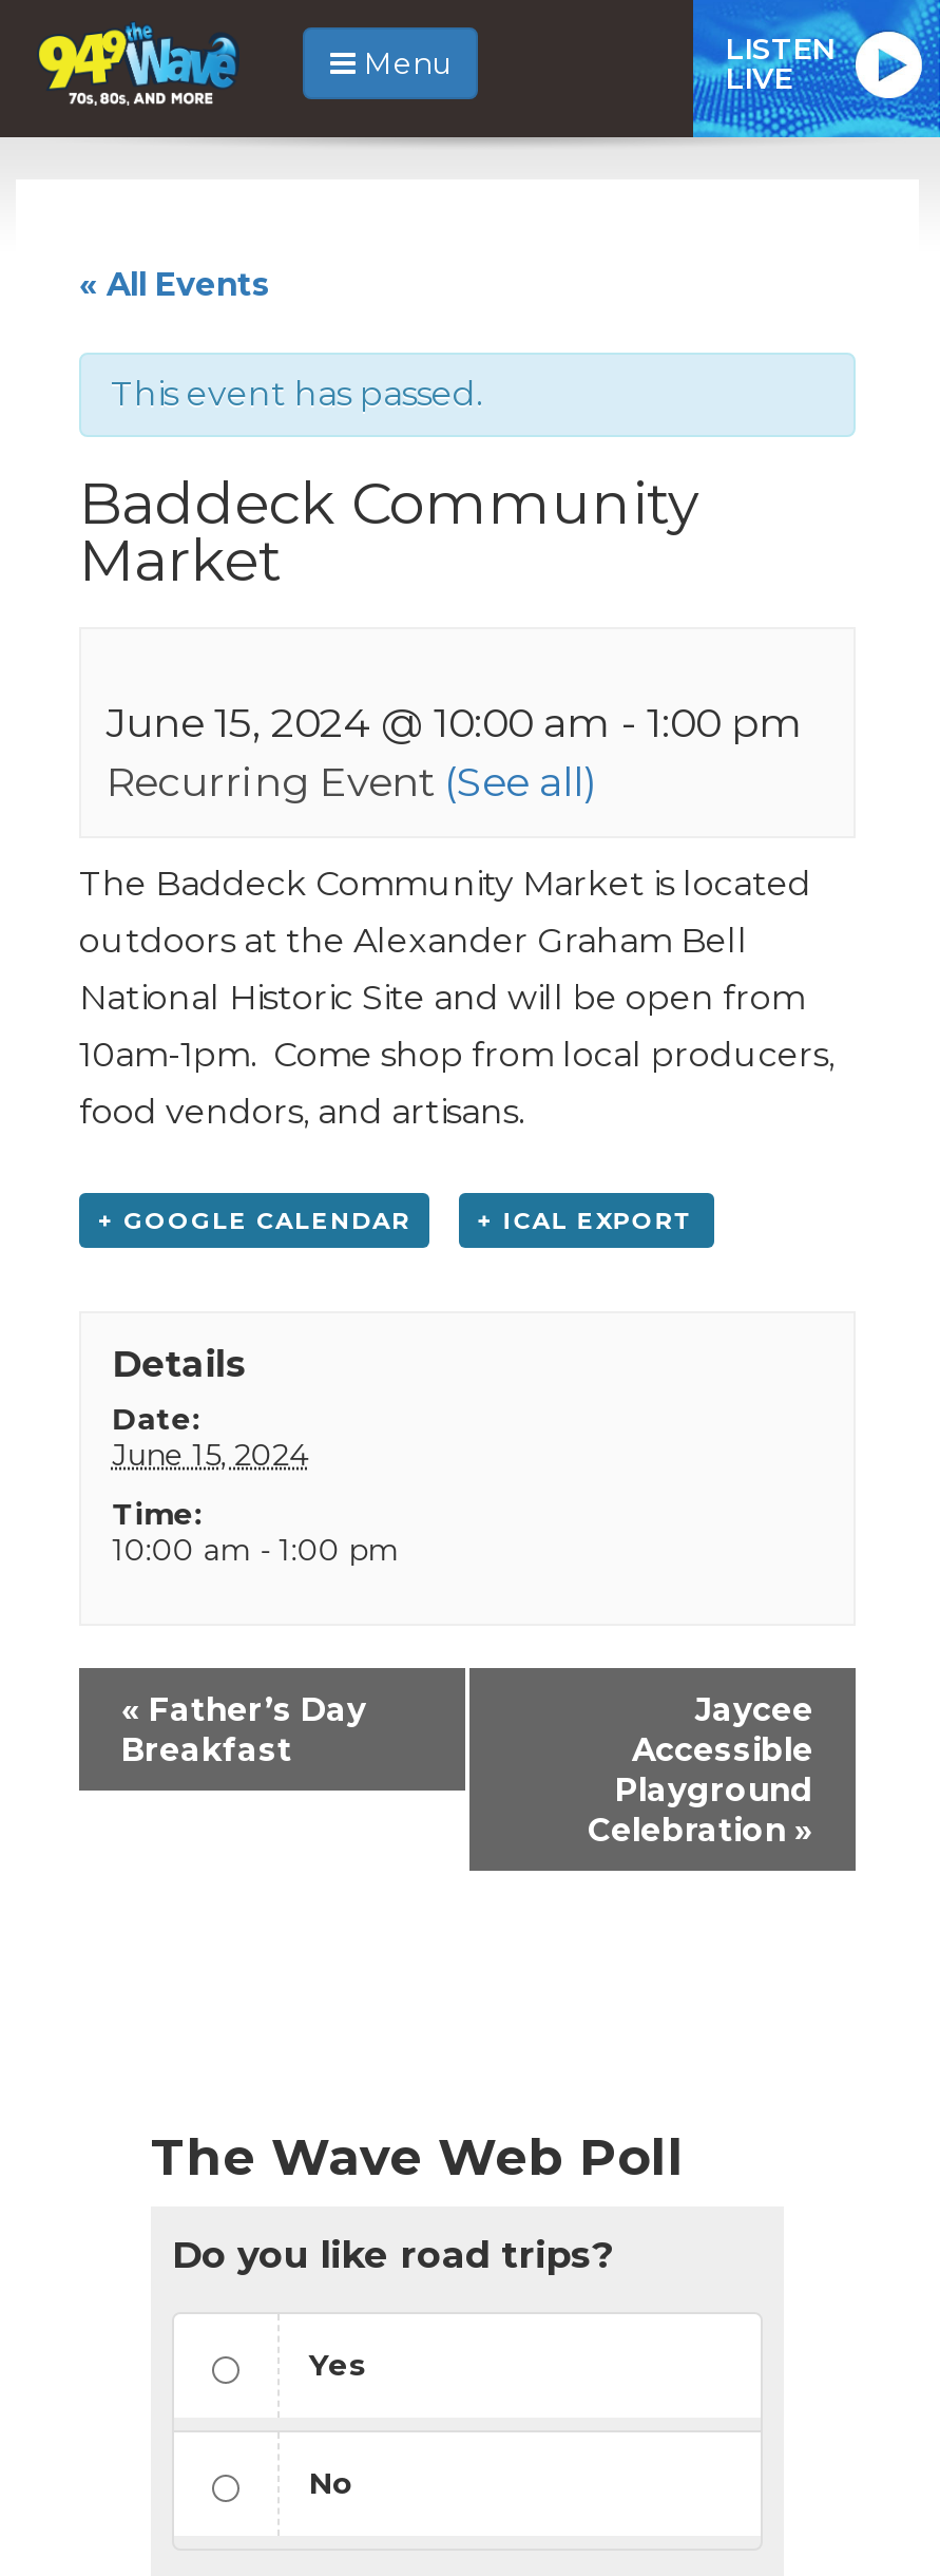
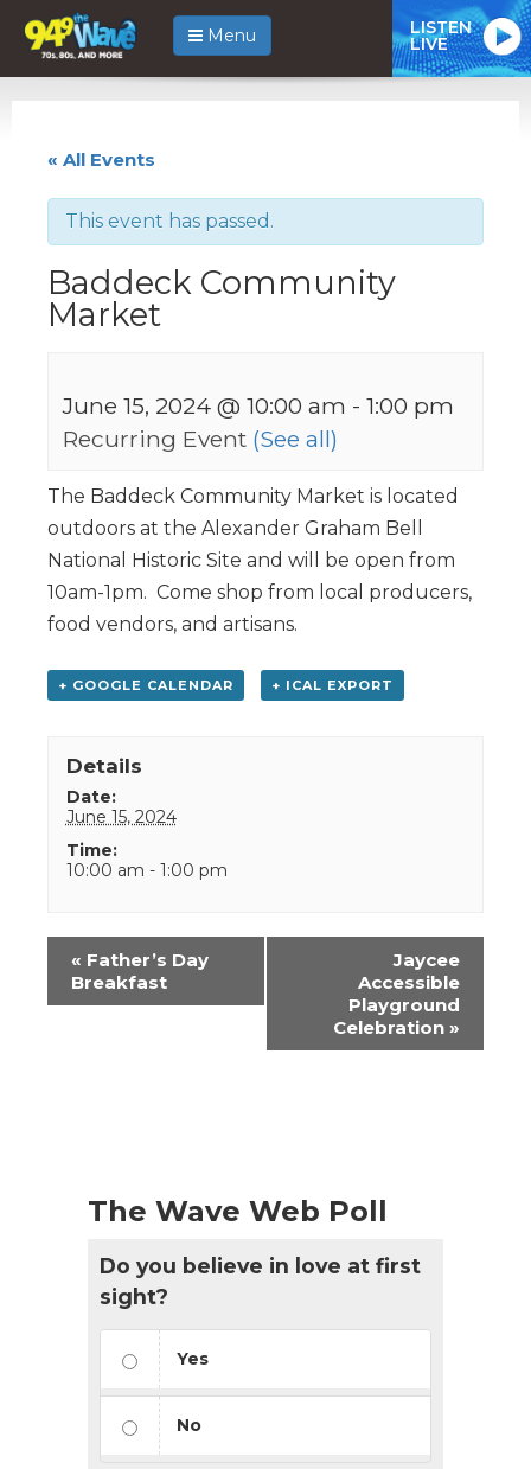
[172,2233,613,2277] Do you like road trips? -> [100,1254,421,1309] Do you believe in love at first | sight?

